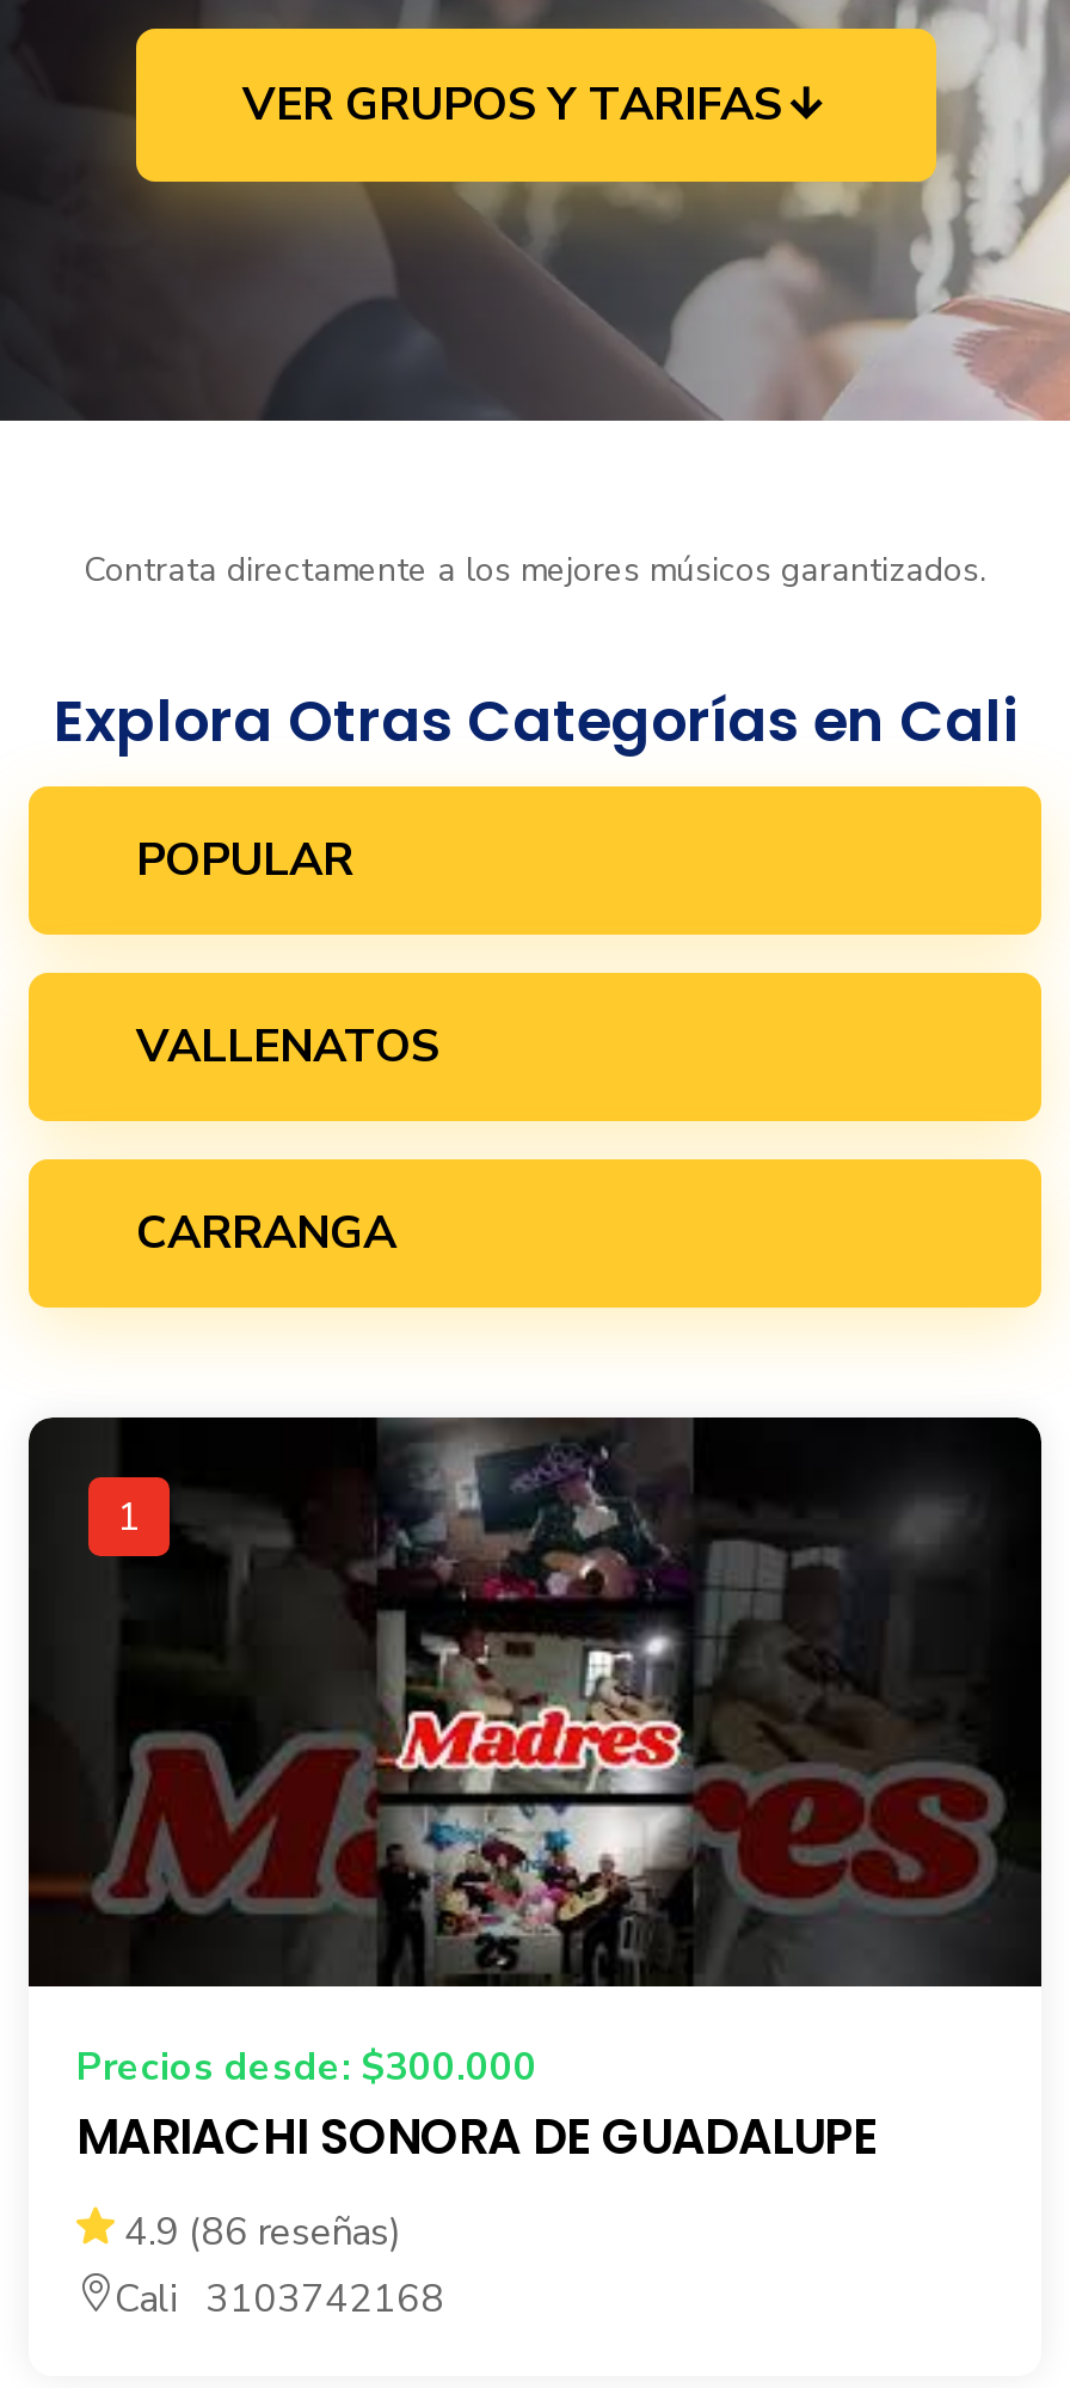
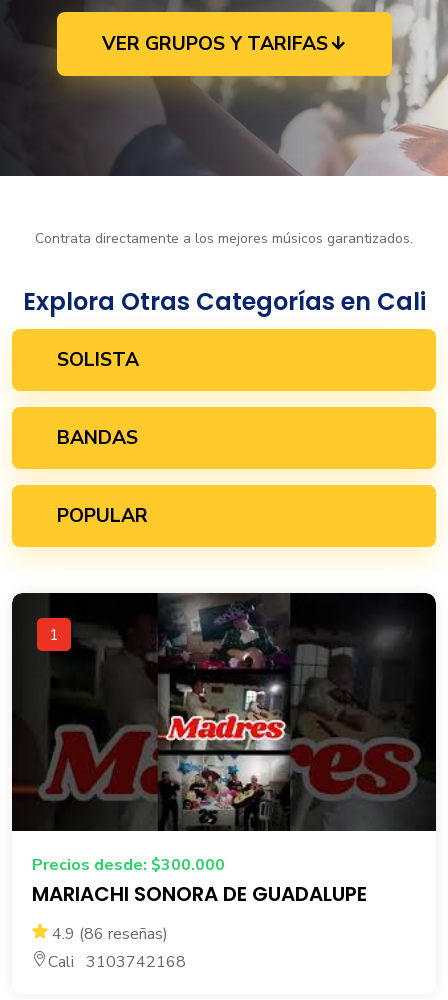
none -> [57,347,139,451] SOLISTA | BANDAS
moved [136,829,353,891] -> [57,503,148,529]: POPULAR
[136,1015,439,1264] VALLENATOS | CARRANGA -> none

